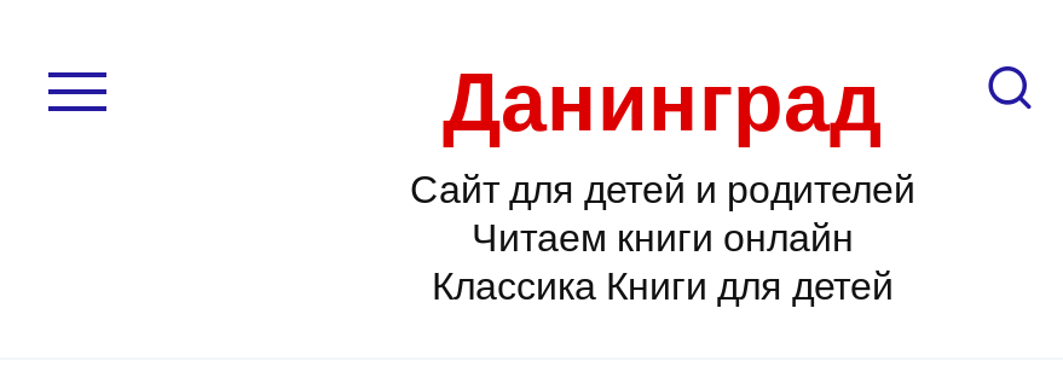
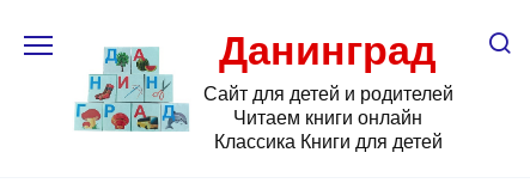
none -> [74,47,190,133] [image]

